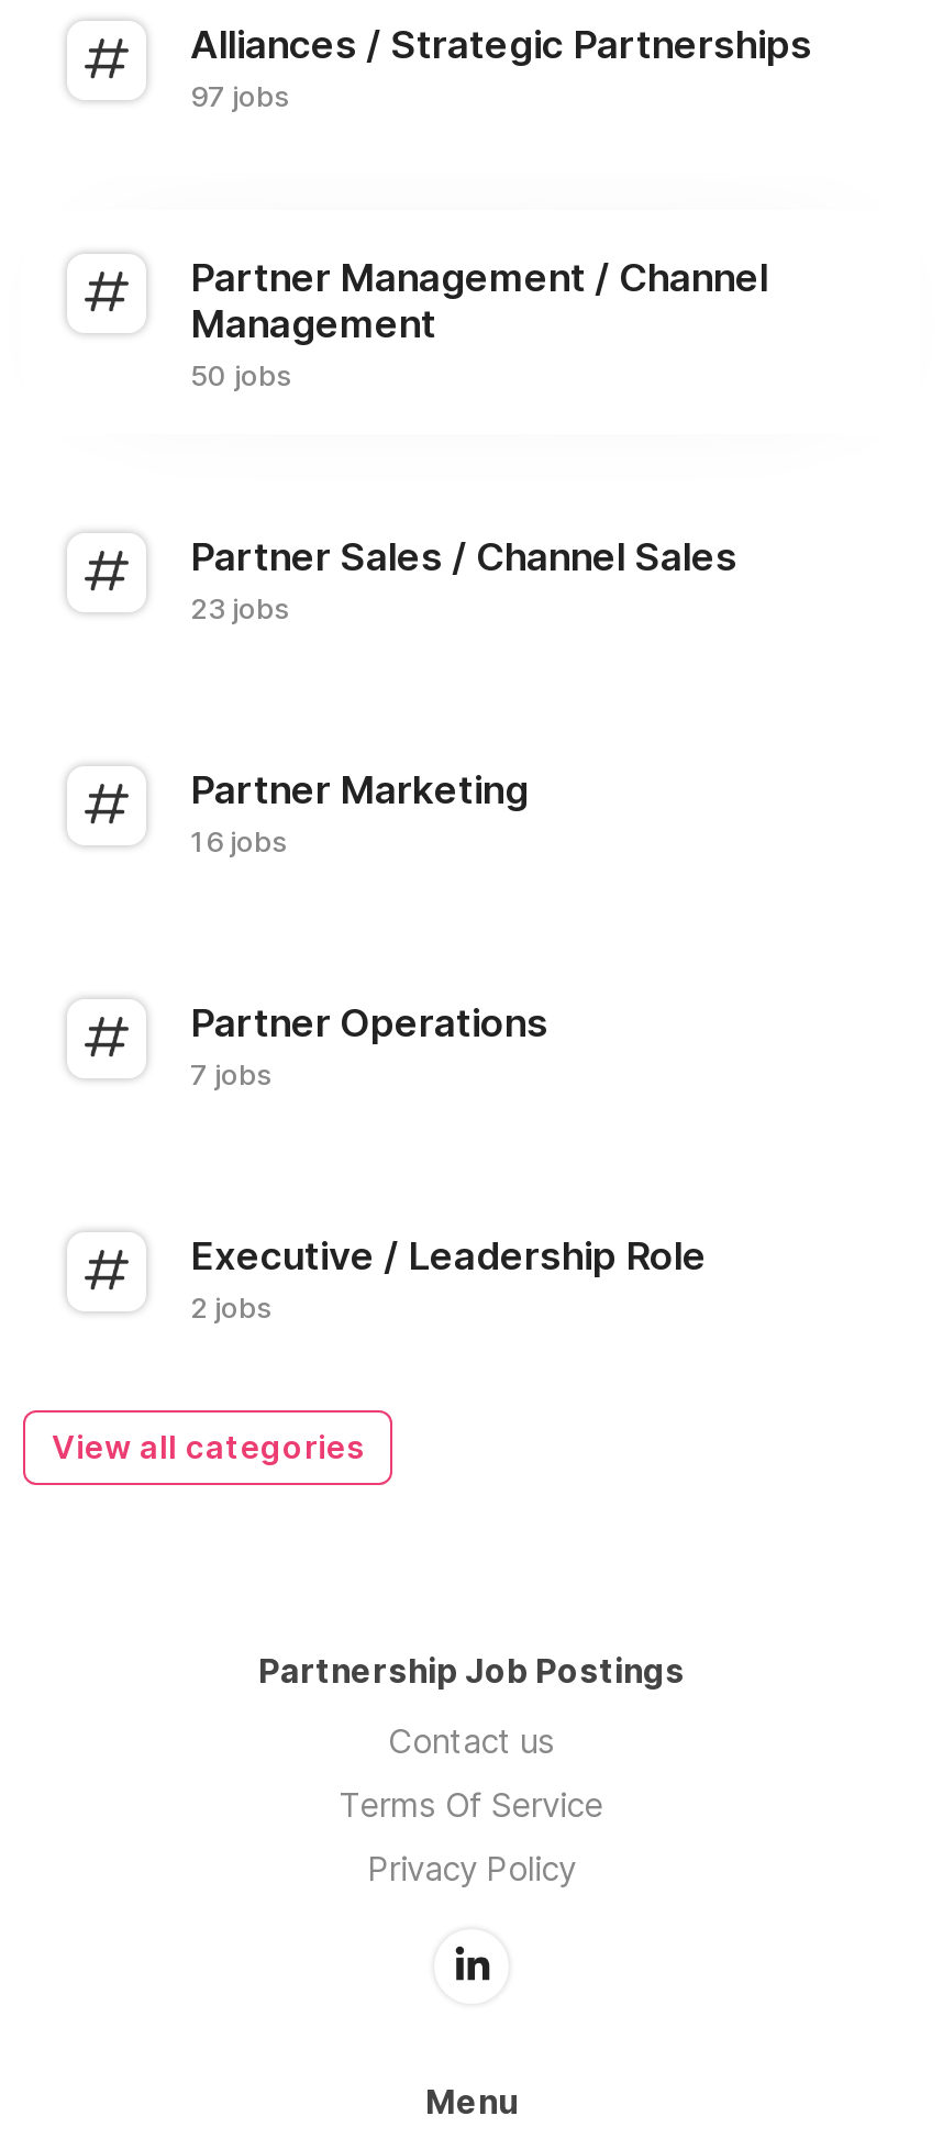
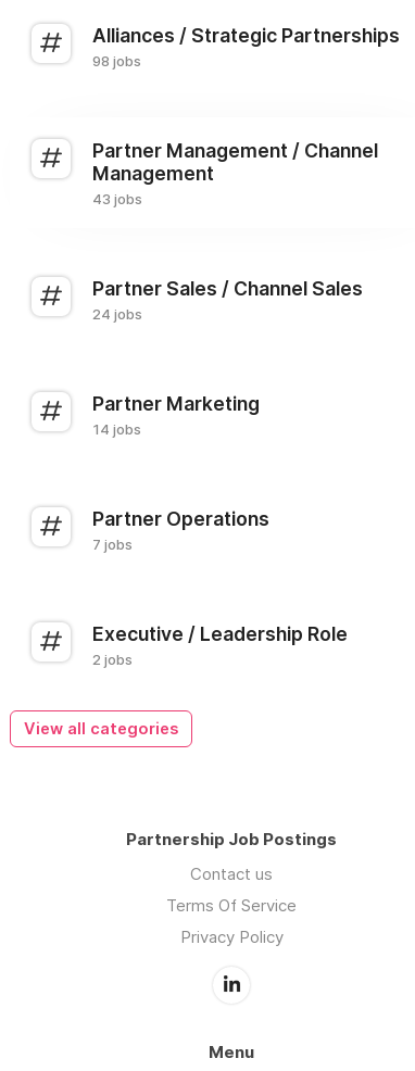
[190,78,289,114] 97 jobs -> [92,52,141,70] 98 jobs
[190,358,291,393] 50 jobs -> [92,190,142,208] 43 jobs
[190,591,289,626] 23 jobs -> [92,305,142,323] 24 jobs
[190,824,287,859] 16 jobs -> [92,421,141,438] 14 jobs

